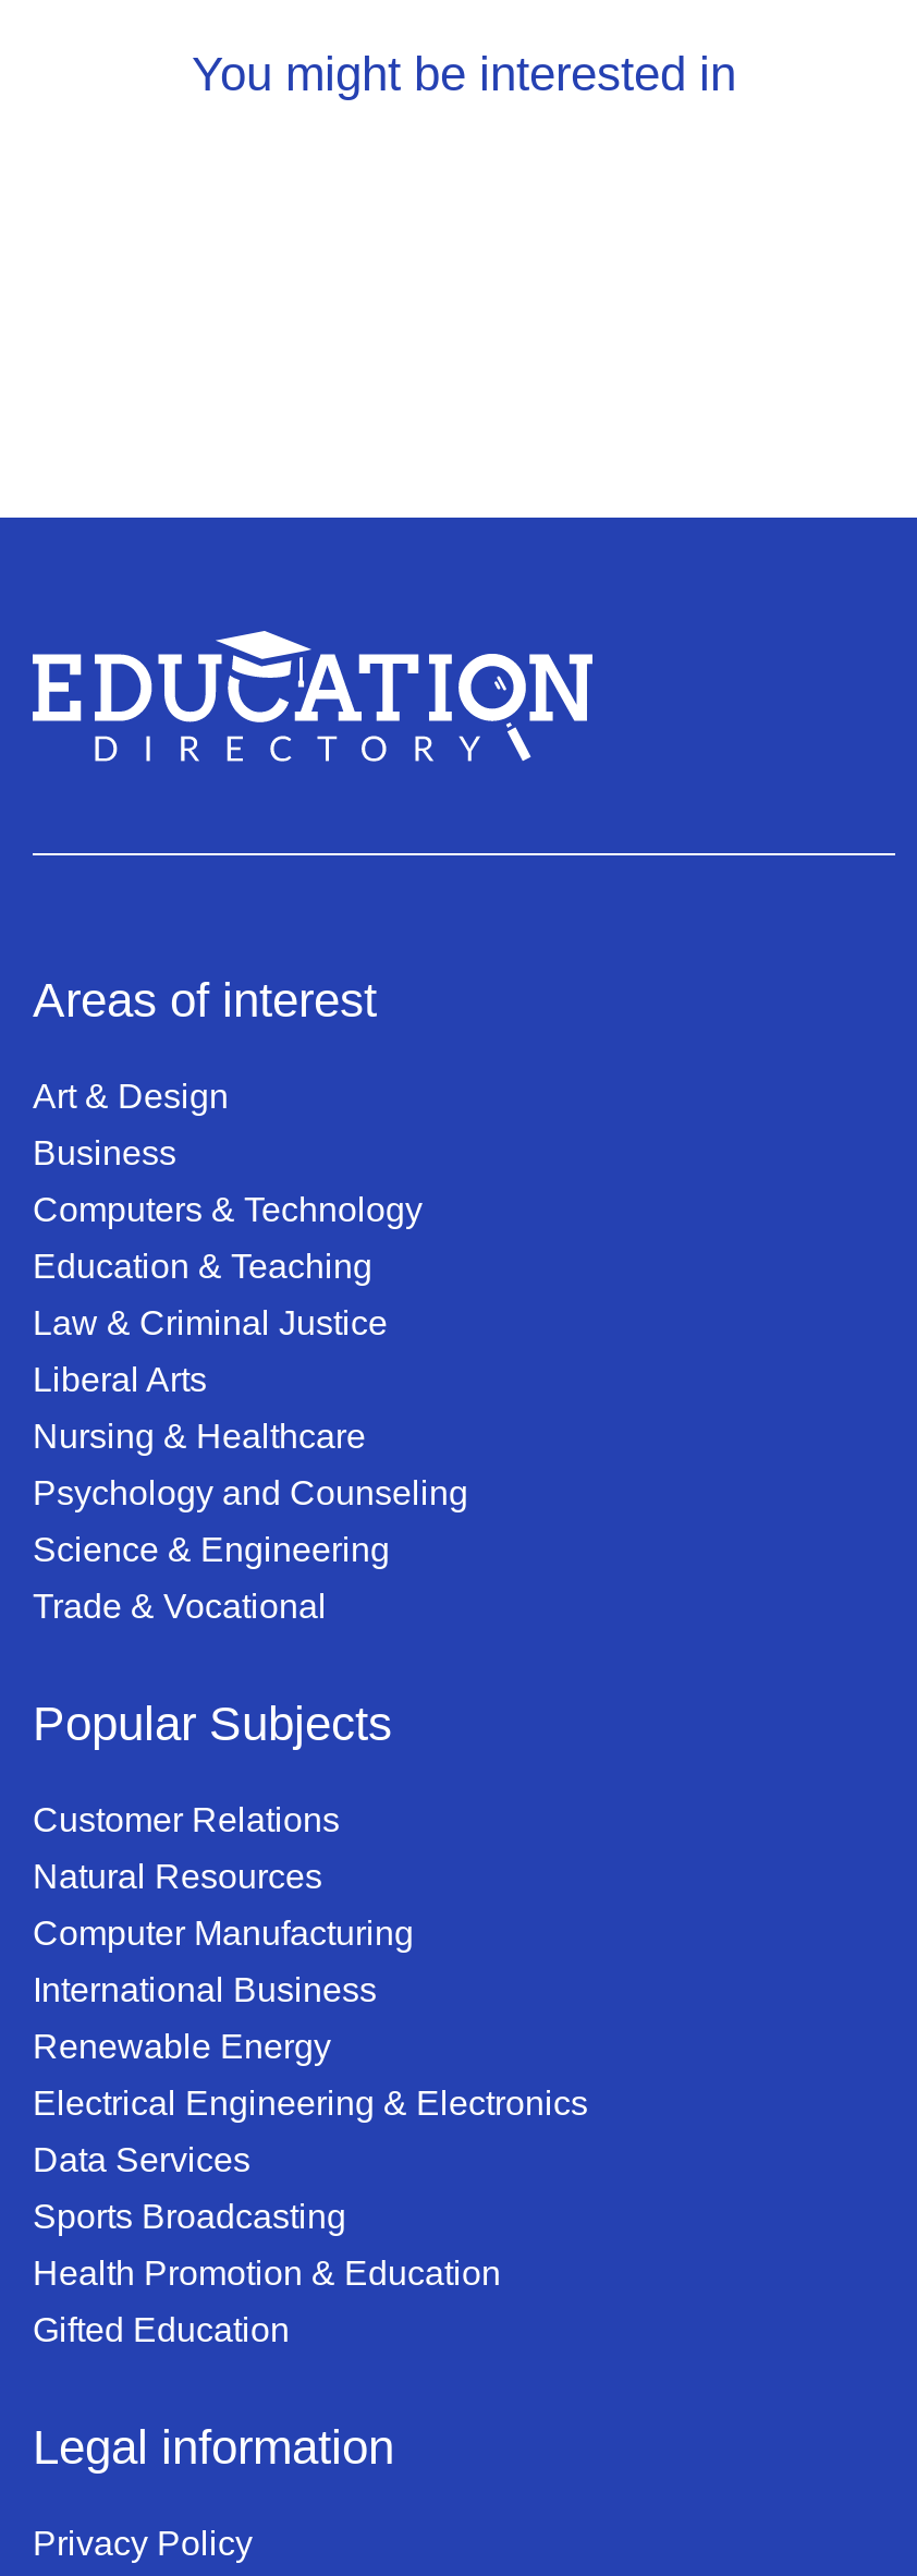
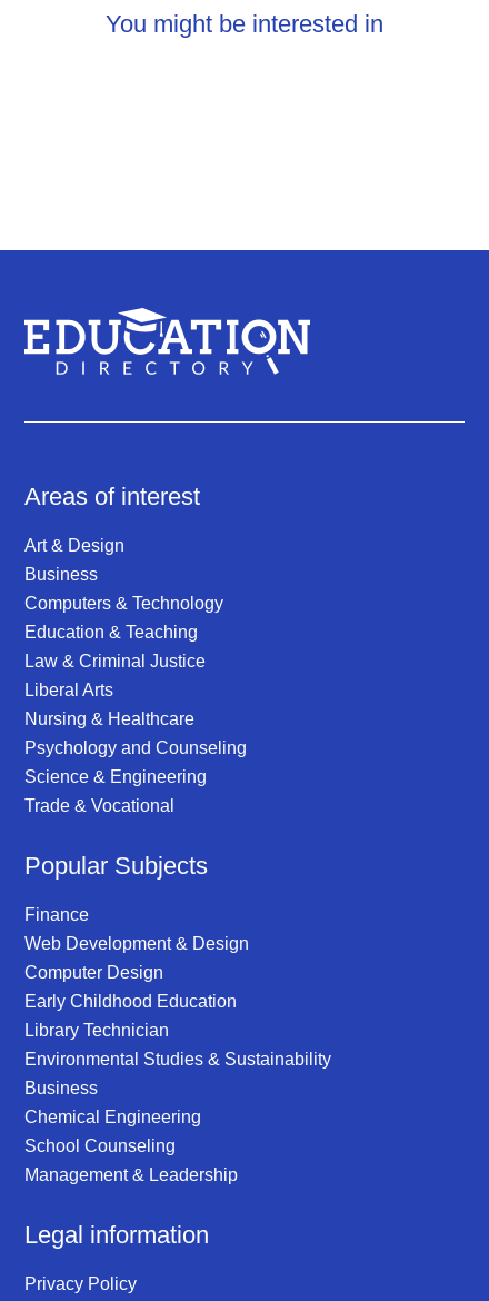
[33,1801,340,1838] Customer Relations -> [24,905,89,924] Finance
[33,1858,322,1895] Natural Resources -> [24,934,249,953] Web Development & Design
[33,1915,414,1952] Computer Manufacturing -> [24,963,163,982] Computer Design
[33,1971,377,2008] International Business -> [24,992,237,1011] Early Childhood Education
[33,2028,331,2065] Renewable Energy -> [24,1021,169,1040] Library Technician
[33,2085,588,2122] Electrical Engineering & Electronics -> [24,1050,331,1069] Environmental Studies & Sustainability
[33,2141,250,2178] Data Services -> [24,1079,98,1098] Business
[33,2198,346,2235] Sports Broadcasting -> [24,1108,201,1126] Chemical Engineering
[33,2255,501,2292] Health Promotion & Education -> [24,1136,176,1155] School Counseling
[33,2311,290,2348] Gifted Education -> [24,1165,238,1184] Management & Leadership

